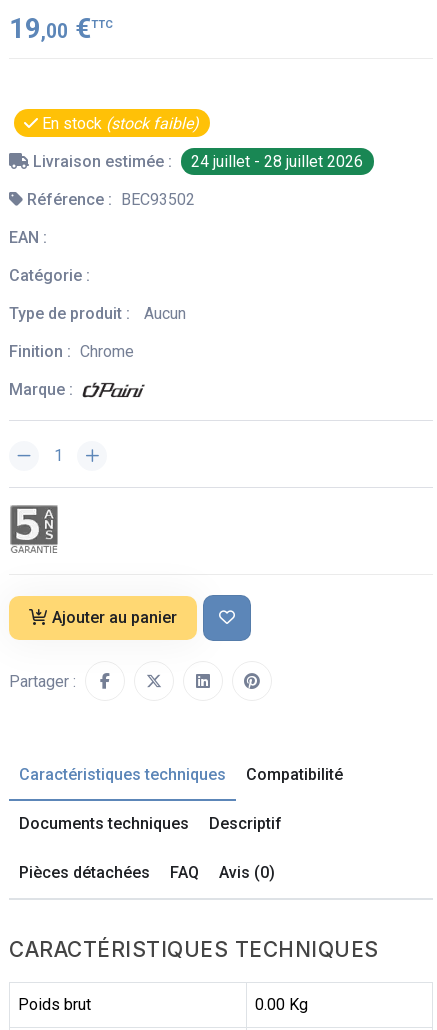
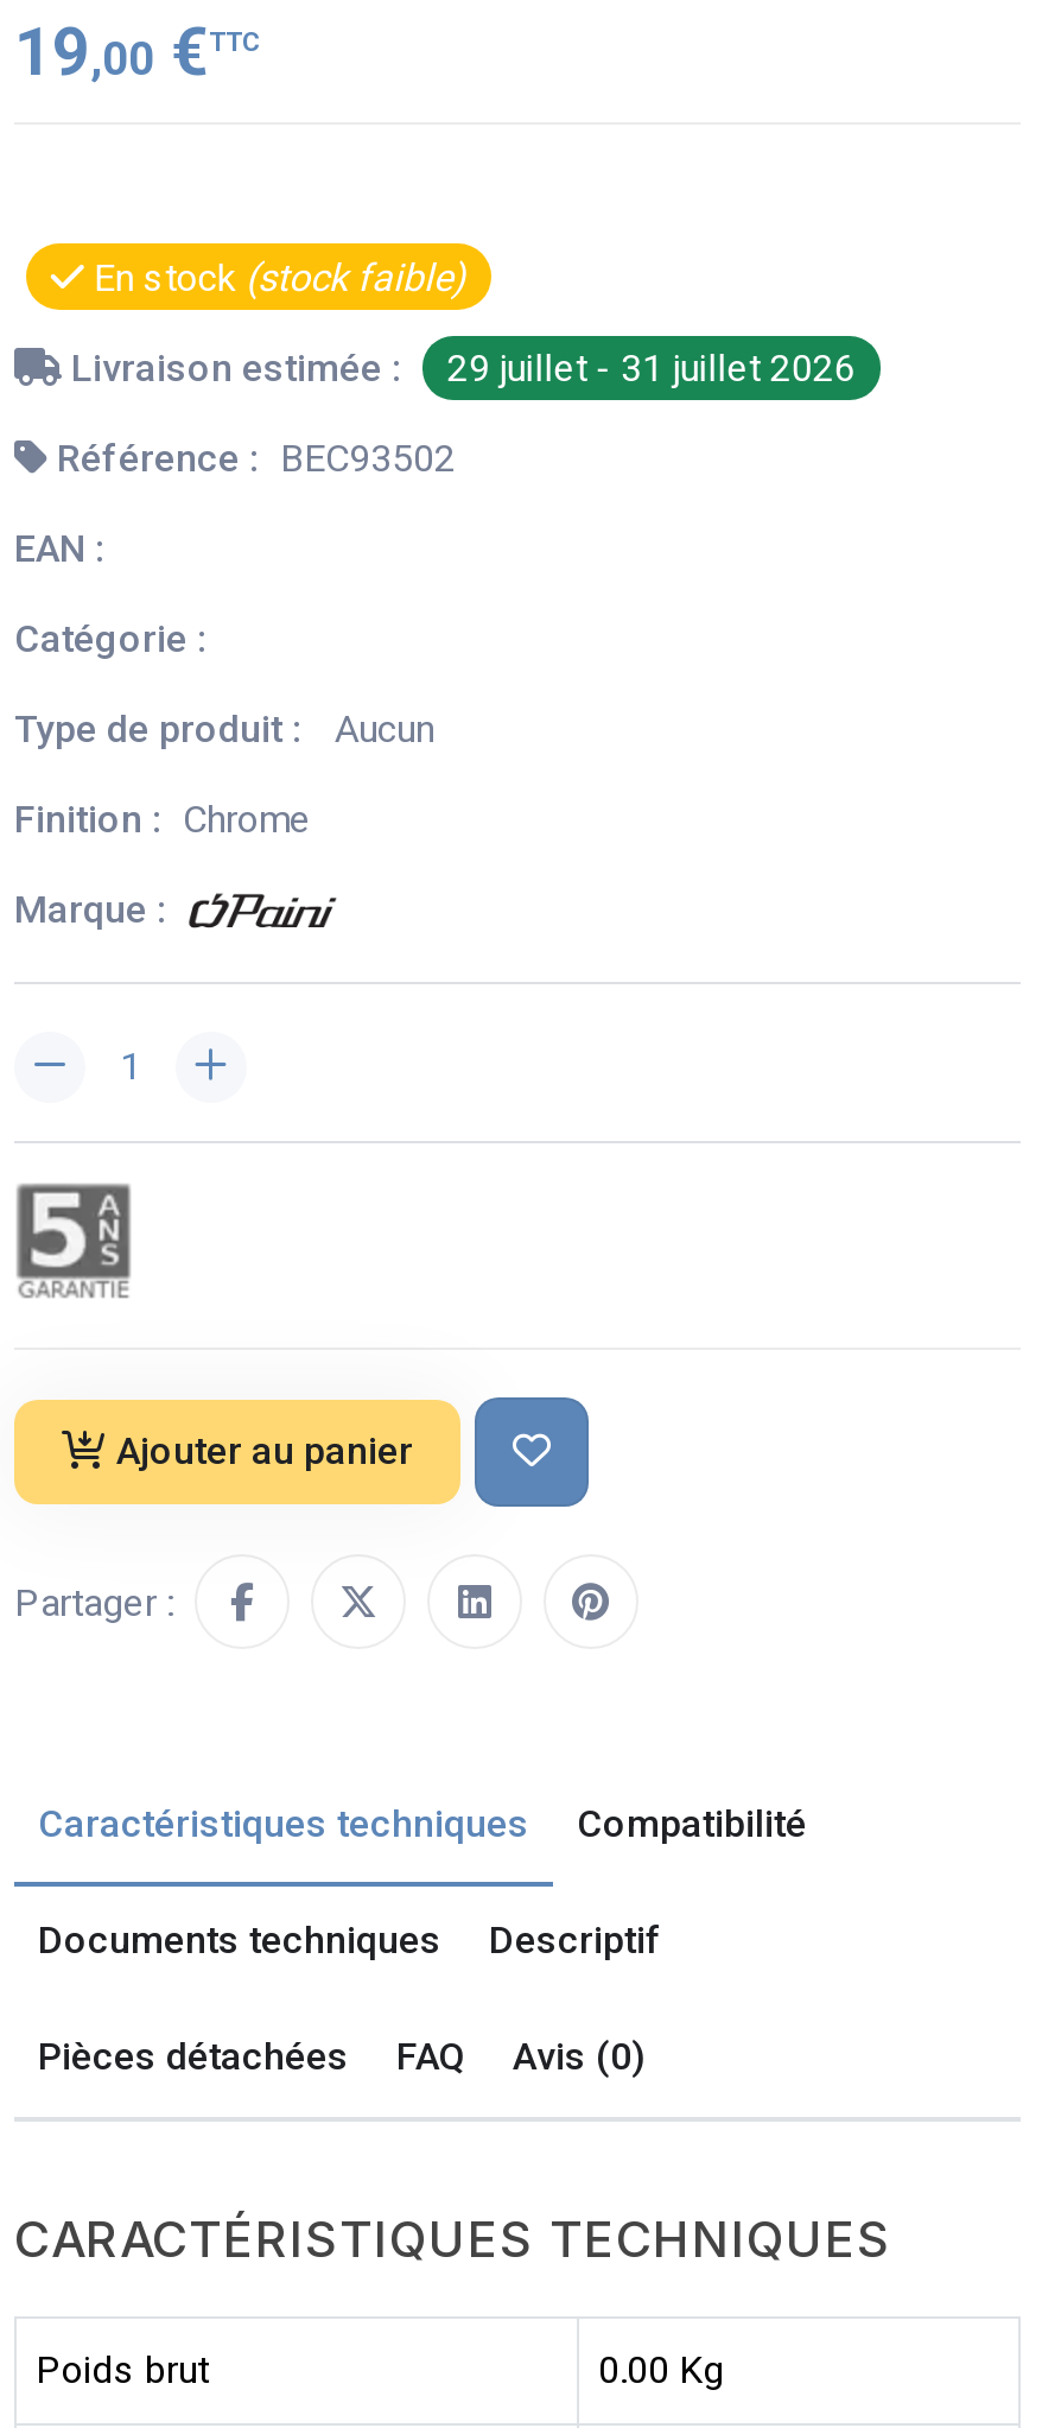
[191,151,363,170] 24 juillet - 28 juillet 2026 -> [447,344,855,389] 29 juillet - 31 juillet 2026

